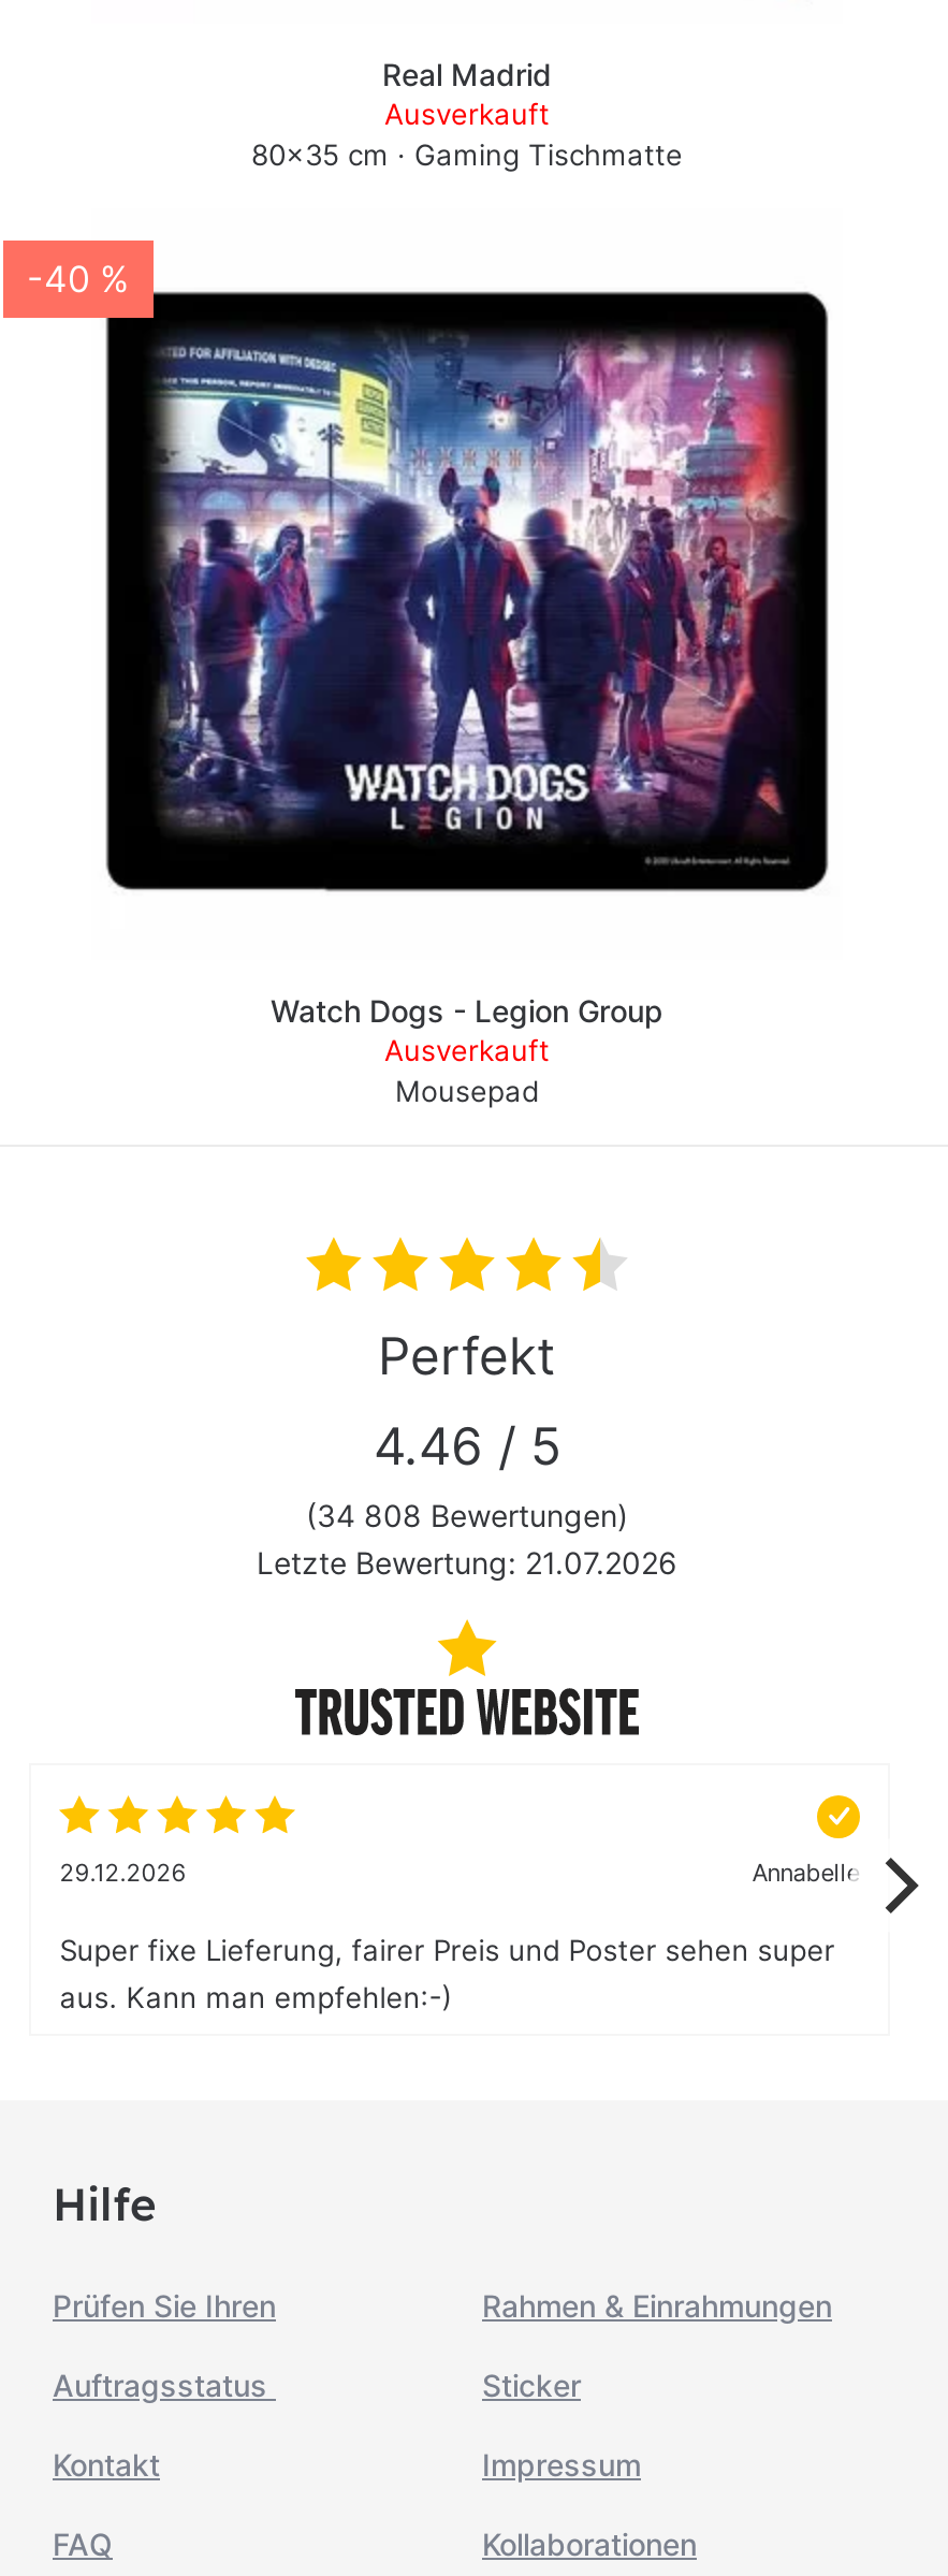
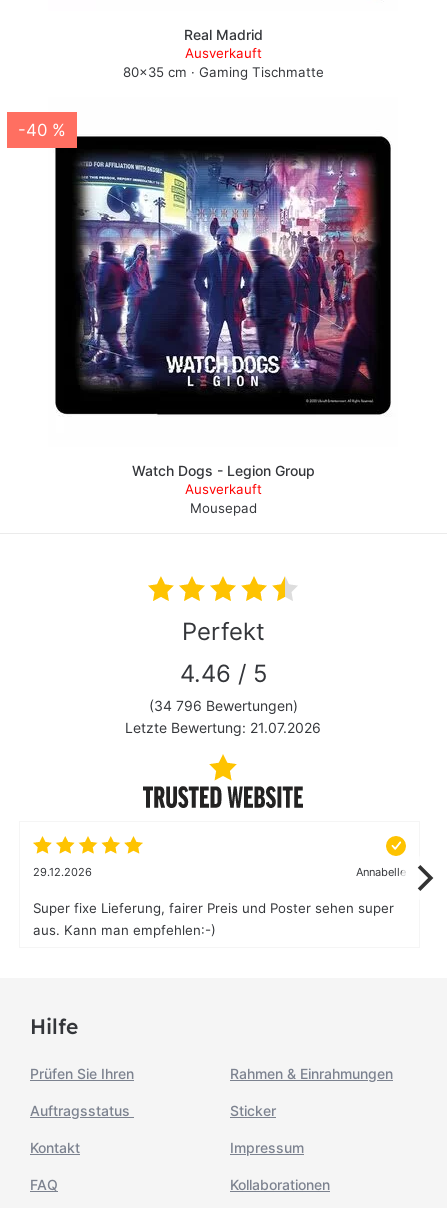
[306,1497,628,1533] (34 808 Bewertungen) -> [148,697,297,714] (34 796 Bewertungen)

